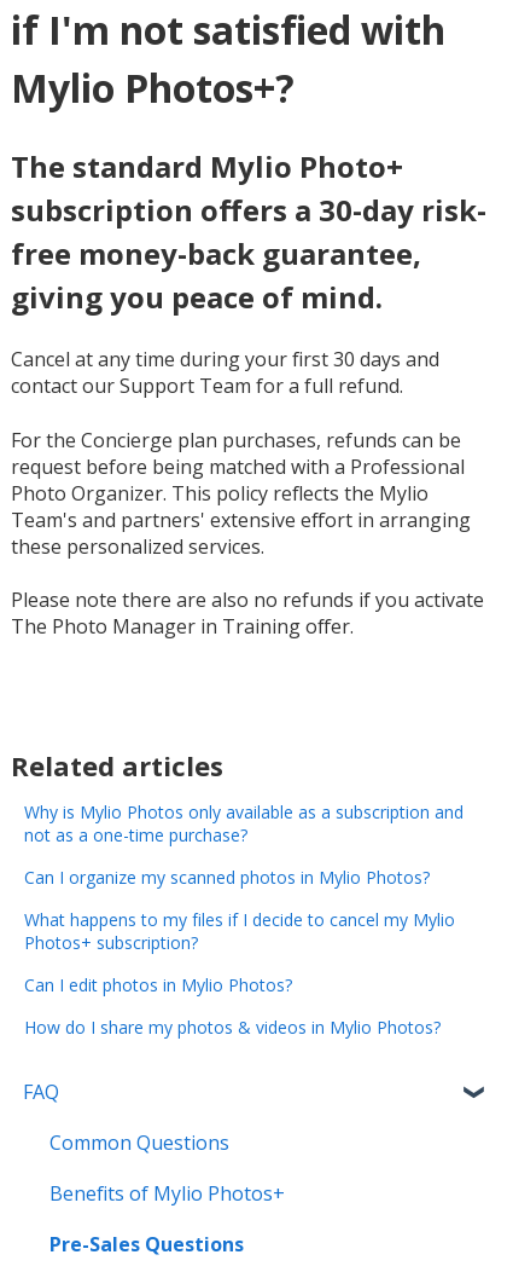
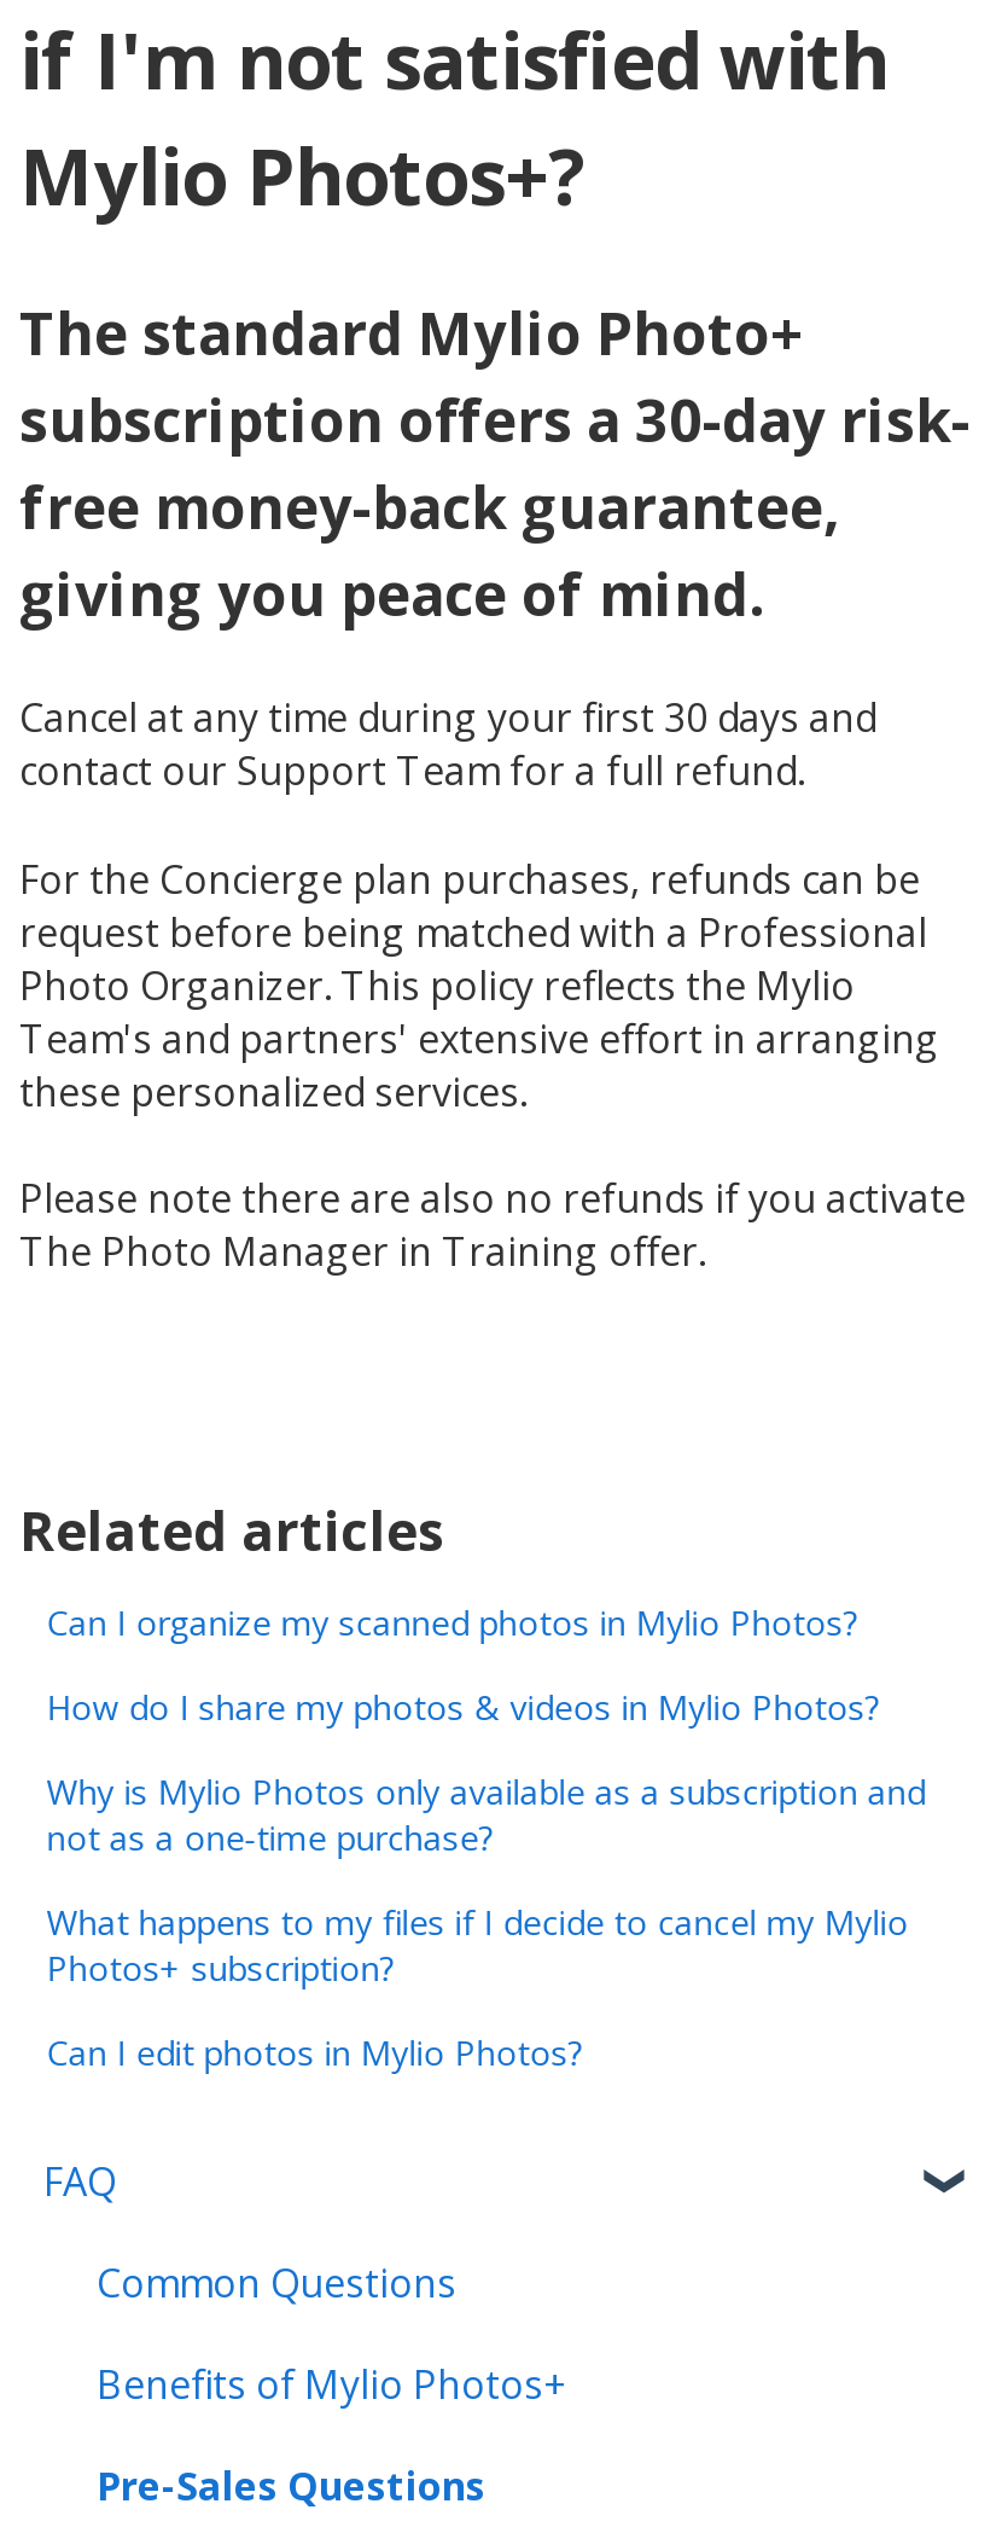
moved [24,801,464,847] -> [46,1769,925,1861]: Why is Mylio Photos only available as a subscription and | not as a one-time purchase?
moved [24,866,430,889] -> [46,1600,858,1646]: Can I organize my scanned photos in Mylio Photos?
moved [24,908,455,997] -> [46,1900,908,2076]: What happens to my files if I decide to cancel my Mylio | Photos+ subscription? | Can I edit photos in Mylio Photos?
moved [24,1016,441,1039] -> [46,1685,879,1730]: How do I share my photos & videos in Mylio Photos?

